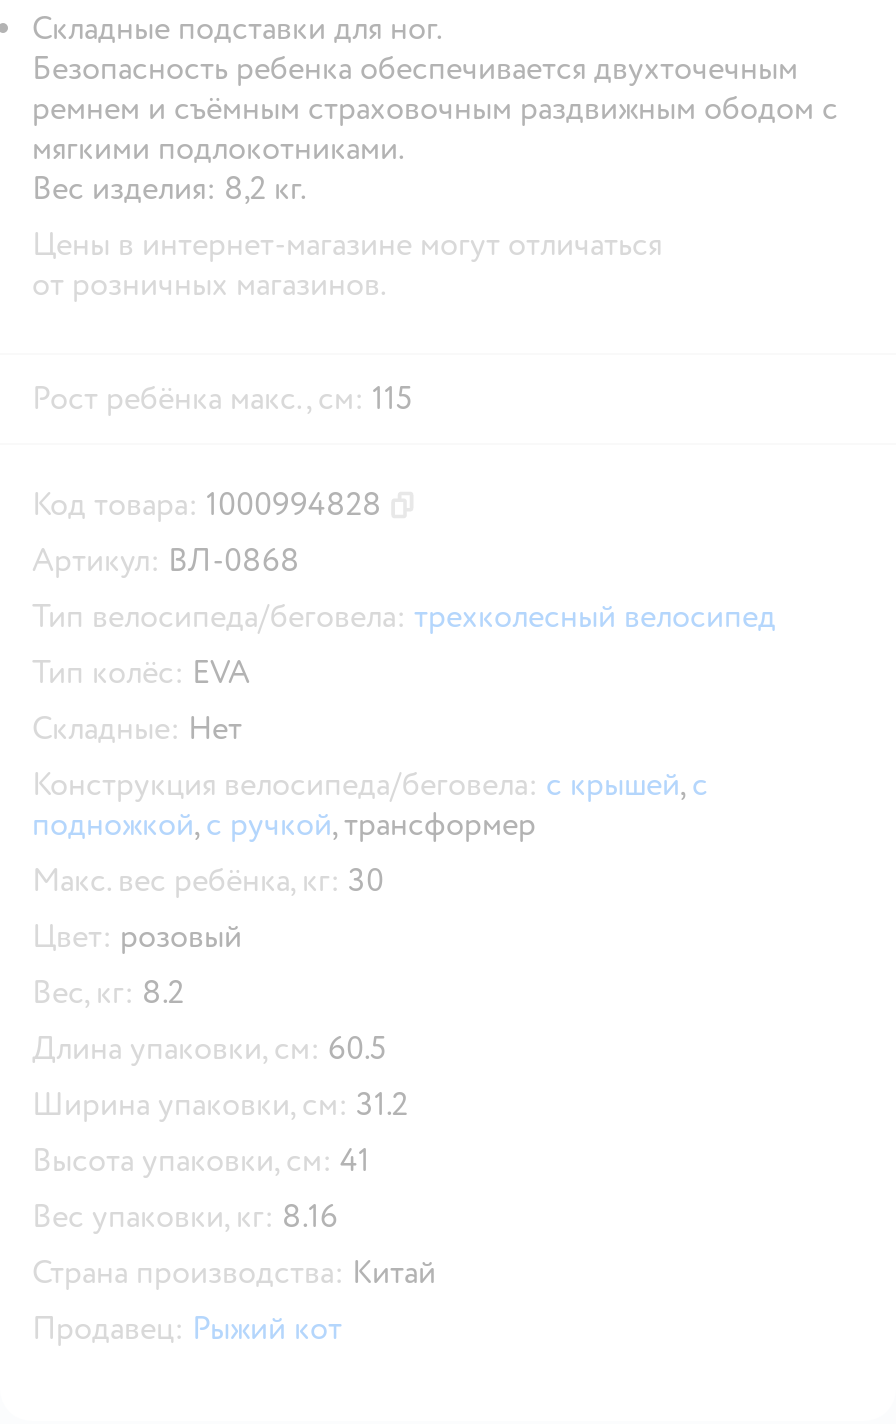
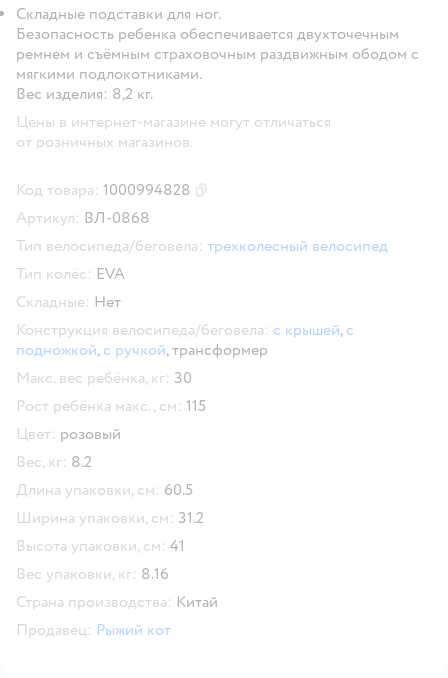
moved [32,379,412,419] -> [16,396,206,416]: Рост ребёнка макс., см: 115
moved [32,541,776,901] -> [16,208,388,388]: Артикул: ВЛ-0868 | Тип велосипеда/беговела: трехколесный велосипед | Складные: Нет | Конструкция велосипеда/беговела: с крышей, с | подножкой, с ручкой, трансформер | Макс. вес ребёнка, кг: 30

